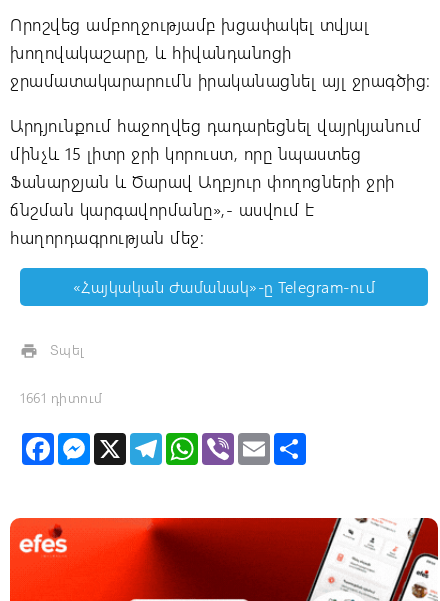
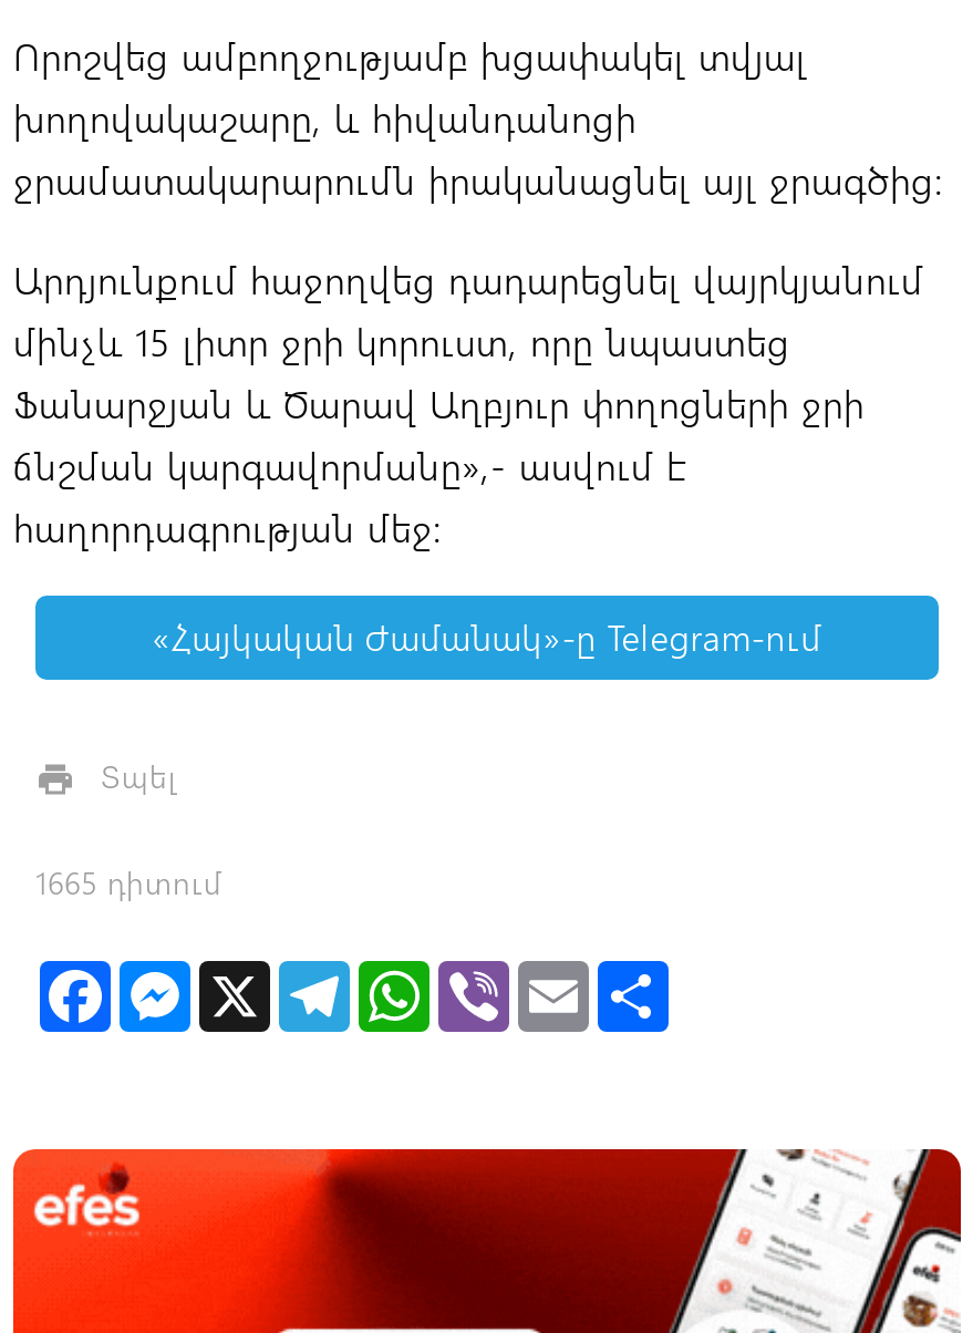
[20,388,102,407] 1661 դիտում -> [35,861,222,903] 1665 դիտում

